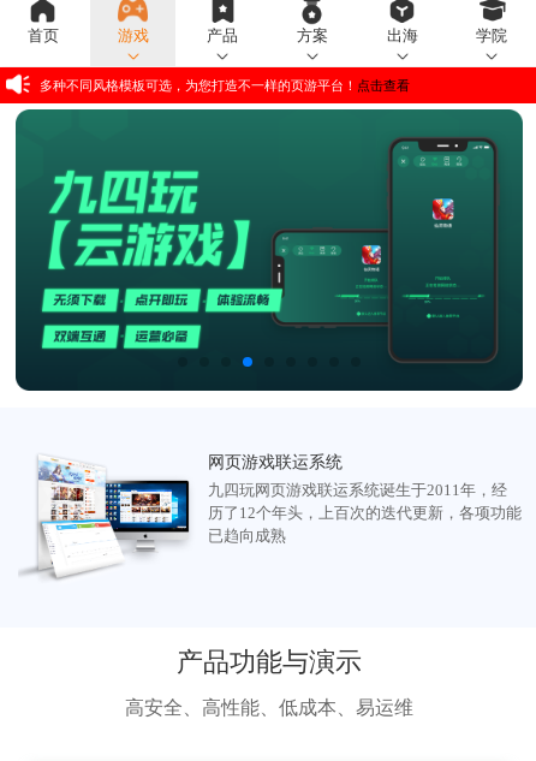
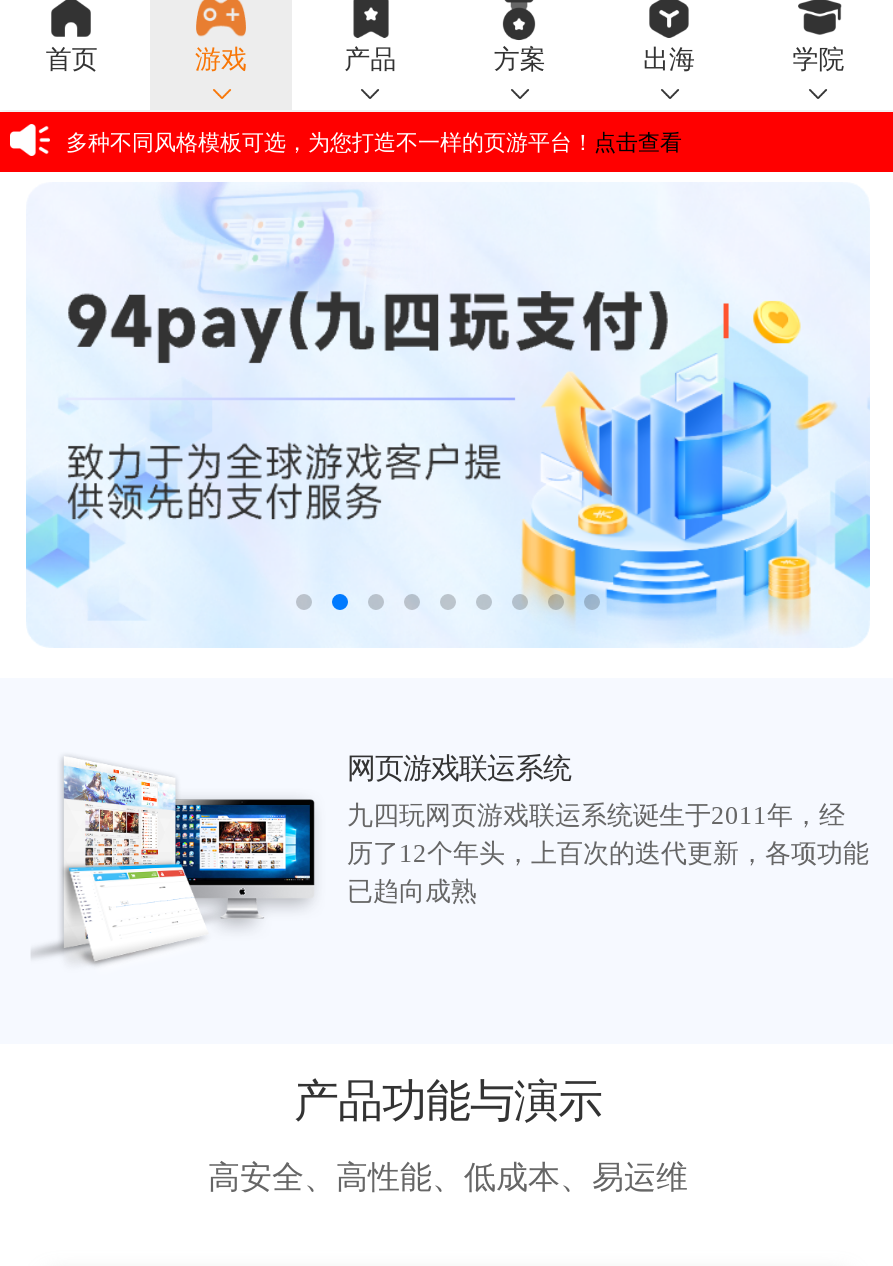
[14,108,524,392] [image] -> [26,182,870,650] [image]

